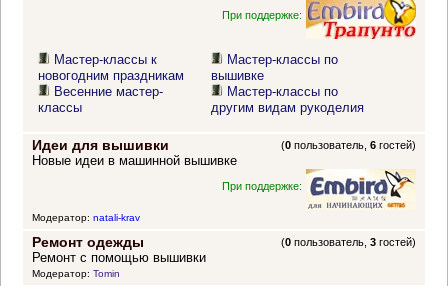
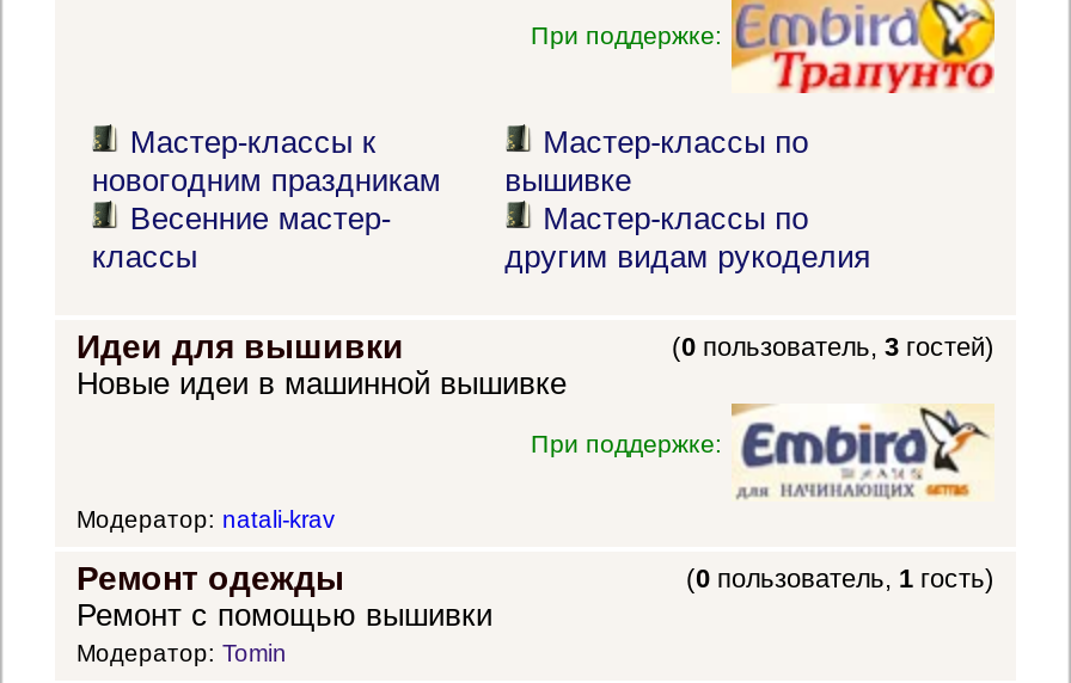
[281,139,416,151] (0 пользователь, 6 гостей) -> none
moved [281,236,416,248] -> [672,333,994,361]: (0 пользователь, 3 гостей)
none -> [686,564,994,593] (0 пользователь, 1 гость)

